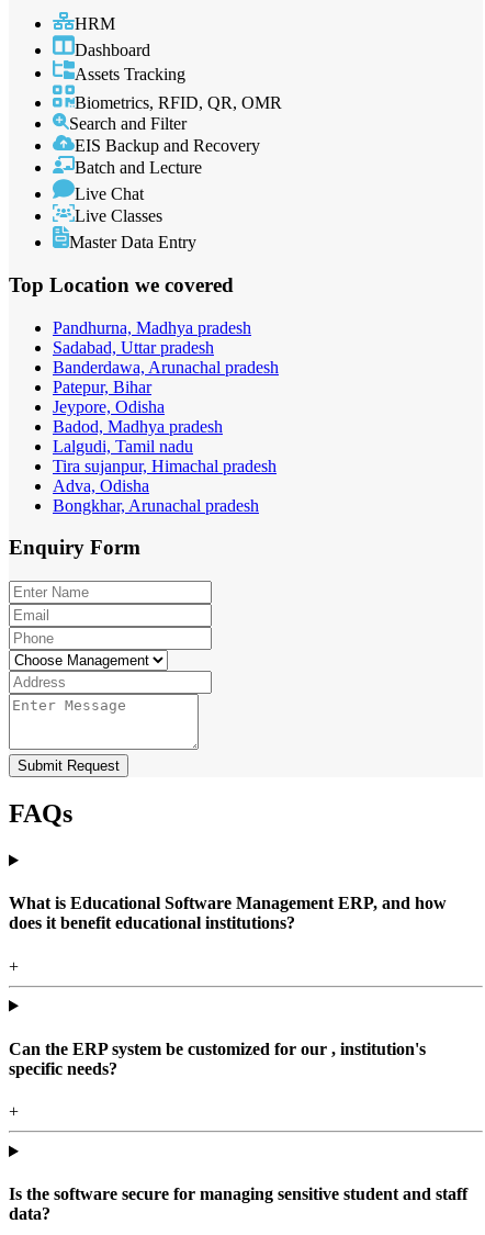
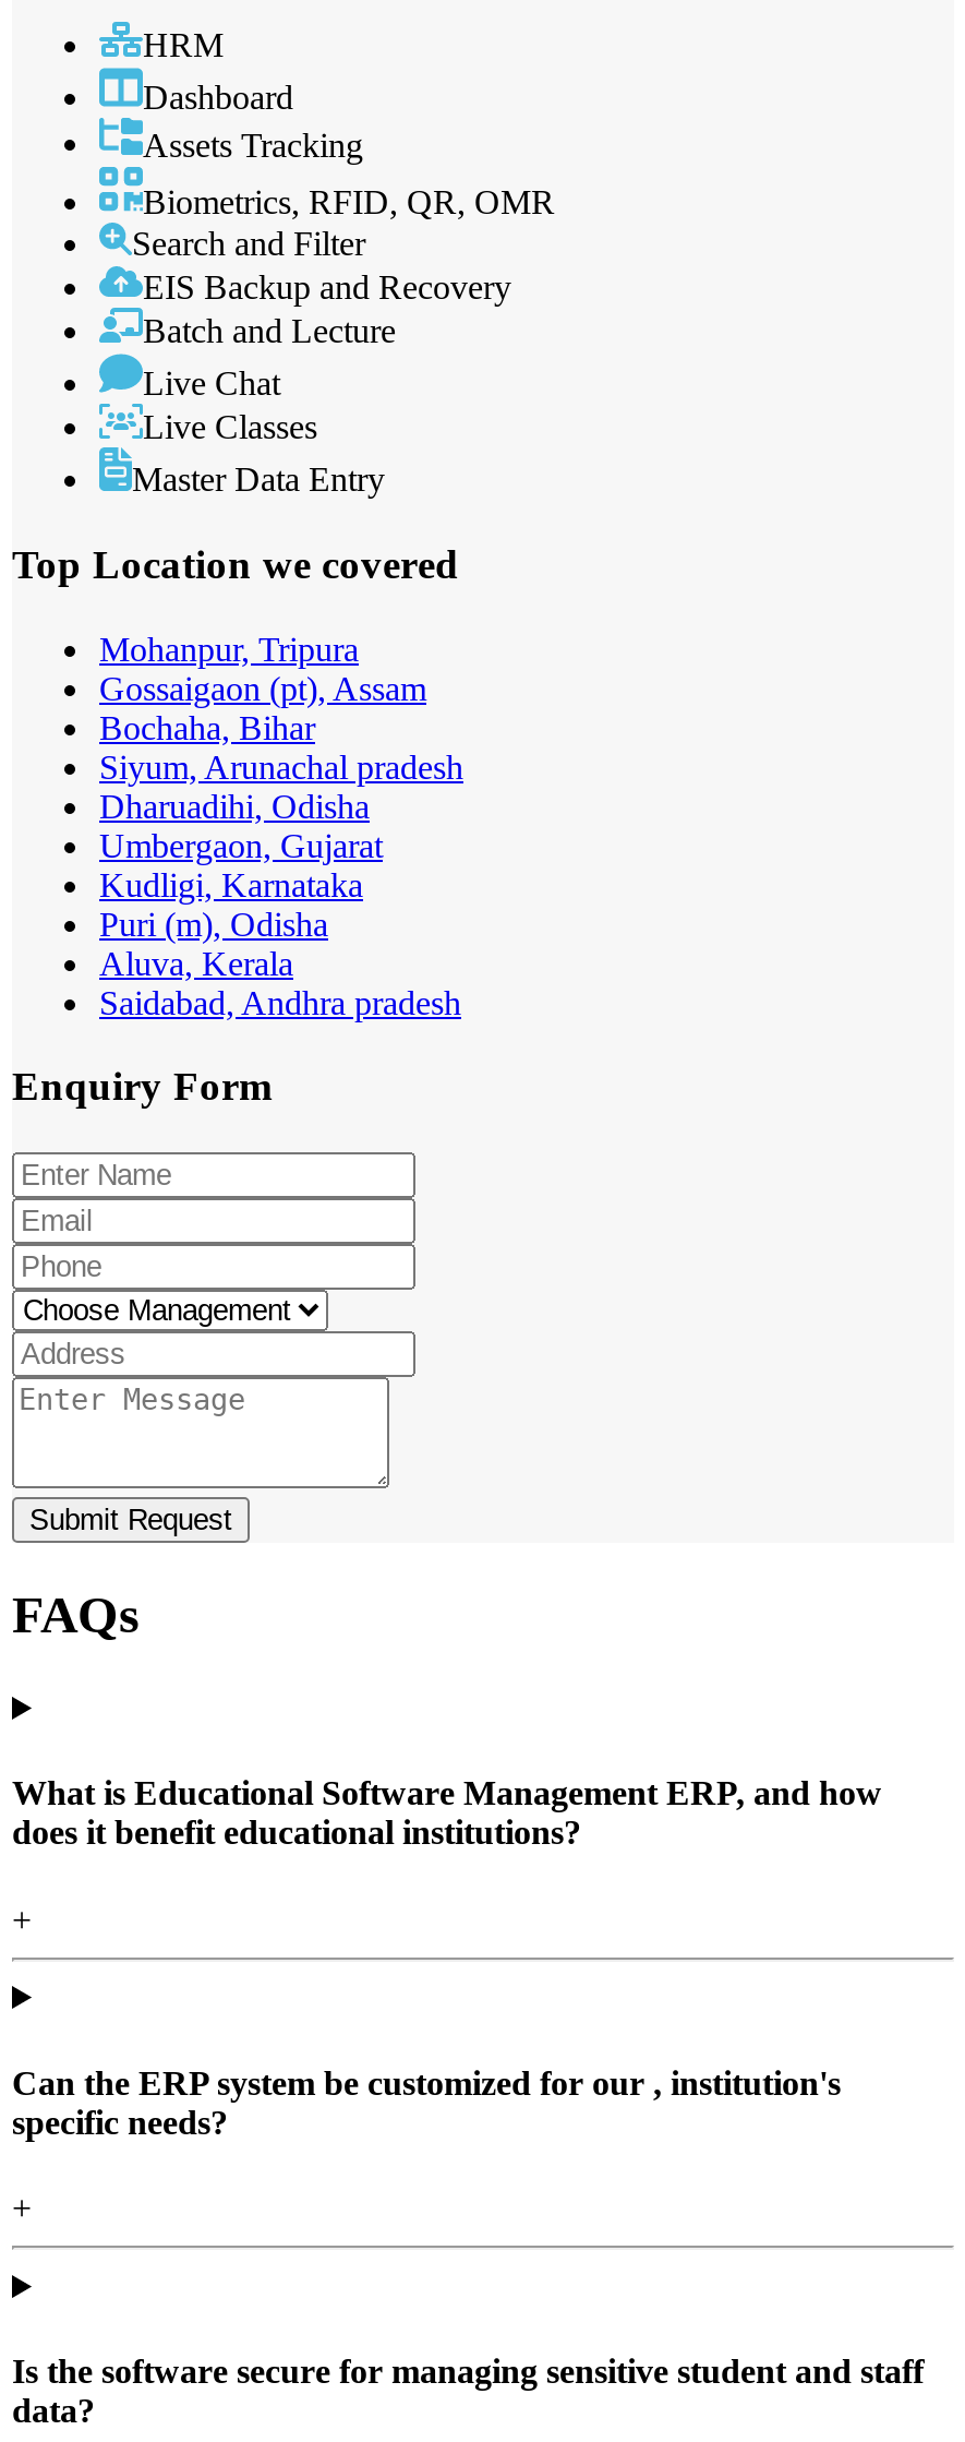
[53,318,279,515] Pandhurna, Madhya pradesh | Sadabad, Uttar pradesh | Banderdawa, Arunachal pradesh | Patepur, Bihar | Jeypore, Odisha | Badod, Madhya pradesh | Lalgudi, Tamil nadu | Tira sujanpur, Himachal pradesh | Adva, Odisha | Bongkhar, Arunachal pradesh -> [99,630,463,1021] Mohanpur, Tripura | Gossaigaon (pt), Assam | Bochaha, Bihar | Siyum, Arunachal pradesh | Dharuadihi, Odisha | Umbergaon, Gujarat | Kudligi, Karnataka | Puri (m), Odisha | Aluva, Kerala | Saidabad, Andhra pradesh

